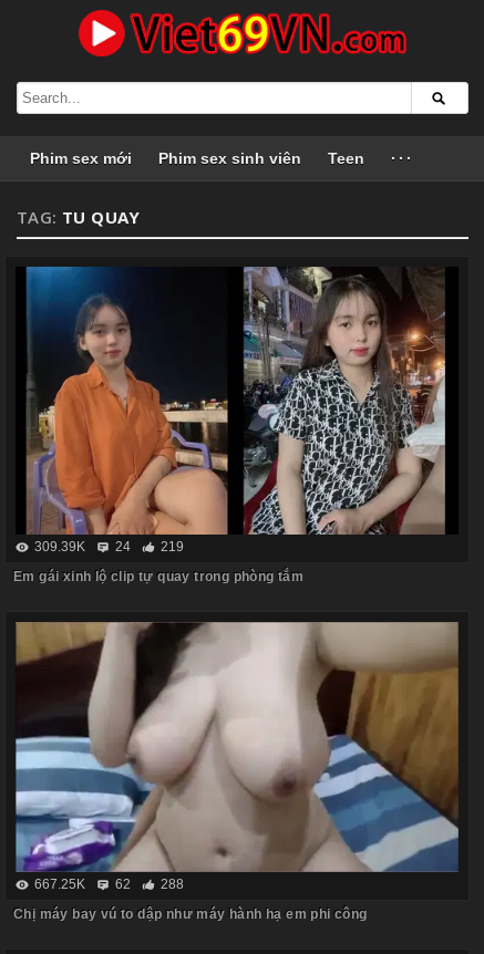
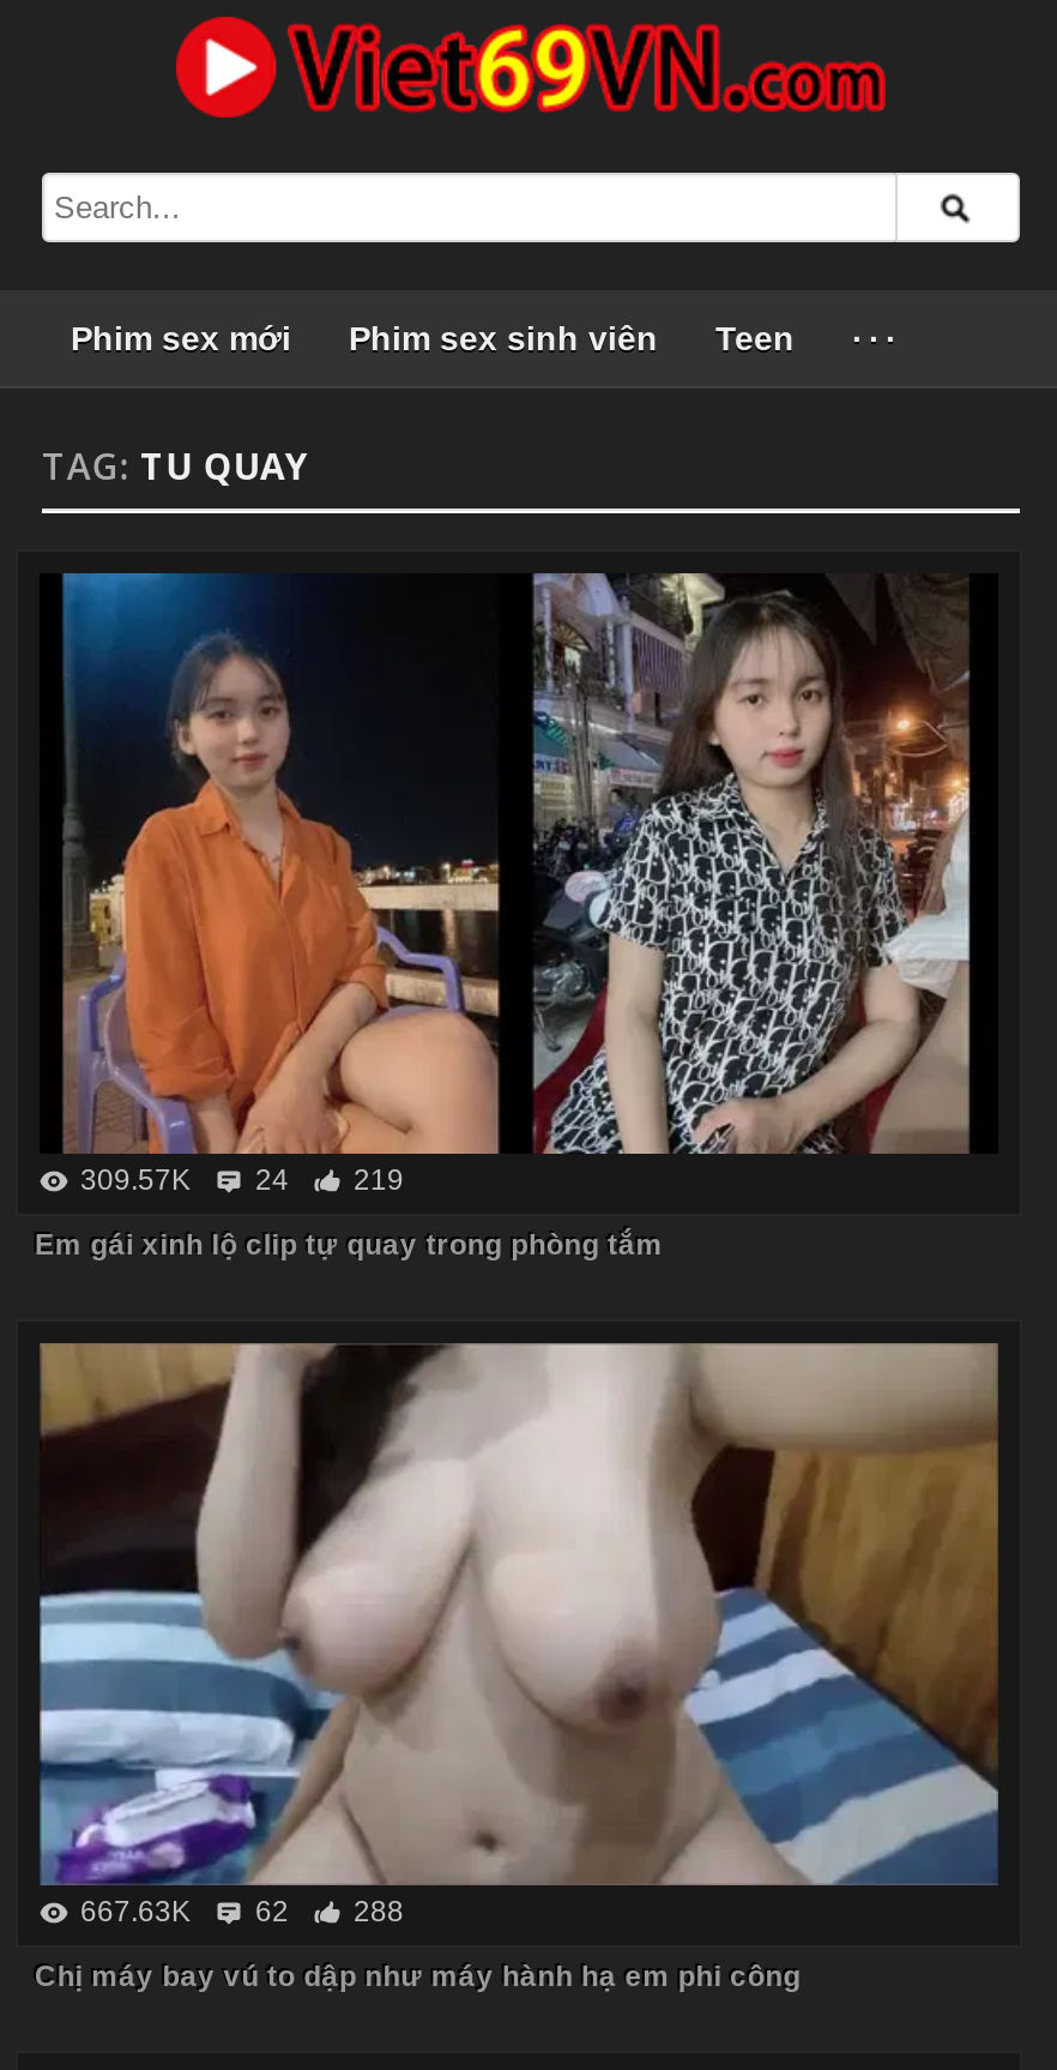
[34,539,184,554] 309.39K 24 219 -> [80,1163,404,1197] 309.57K 24 219
[34,877,184,892] 667.25K 62 288 -> [80,1896,404,1929] 667.63K 62 288

